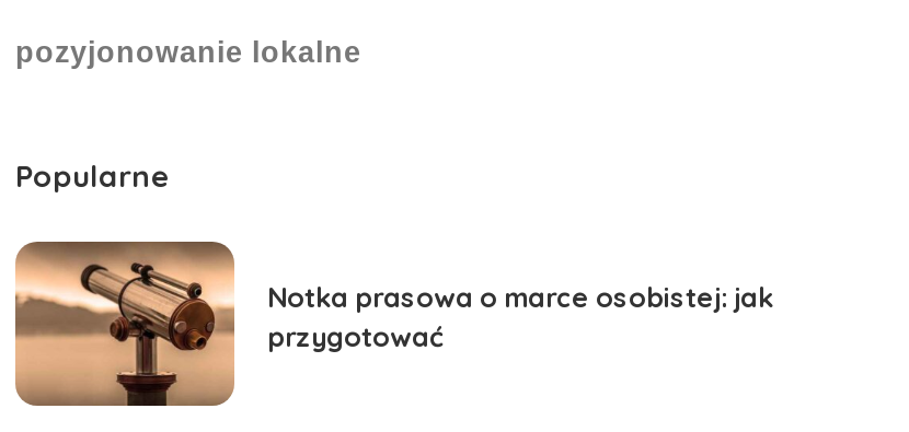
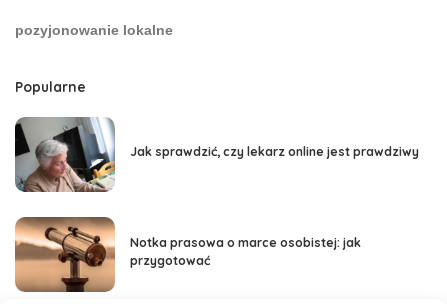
none -> [14,117,419,192] [image] | Jak sprawdzić, czy lekarz online jest prawdziwy

